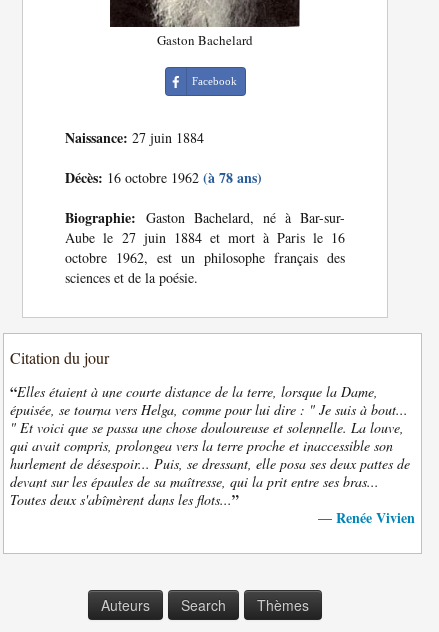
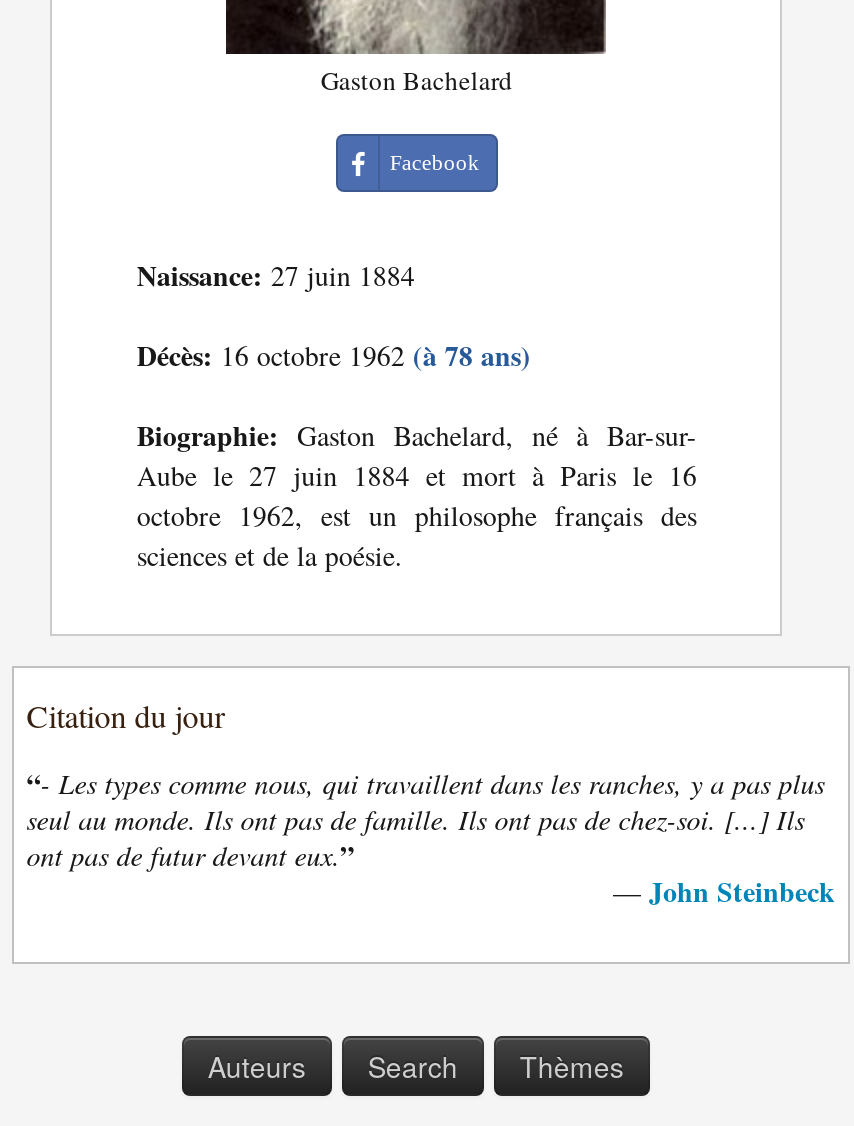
[10,381,414,528] “Elles étaient à une courte distance de la terre, lorsque la Dame, | épuisée, se tourna vers Helga, comme pour lui dire : " Je suis à bout... | " Et voici que se passa une chose douloureuse et solennelle. La louve, | qui avait compris, prolongea vers la terre proche et inaccessible son | hurlement de désespoir... Puis, se dressant, elle posa ses deux pattes de | devant sur les épaules de sa maîtresse, qui la prit entre ses bras... | Toutes deux s'abîmèrent dans les flots...” | — Renée Vivien -> [26,762,835,912] “- Les types comme nous, qui travaillent dans les ranches, y a pas plus | seul au monde. Ils ont pas de famille. Ils ont pas de chez-soi. [...] Ils | ont pas de futur devant eux.” | — John Steinbeck

